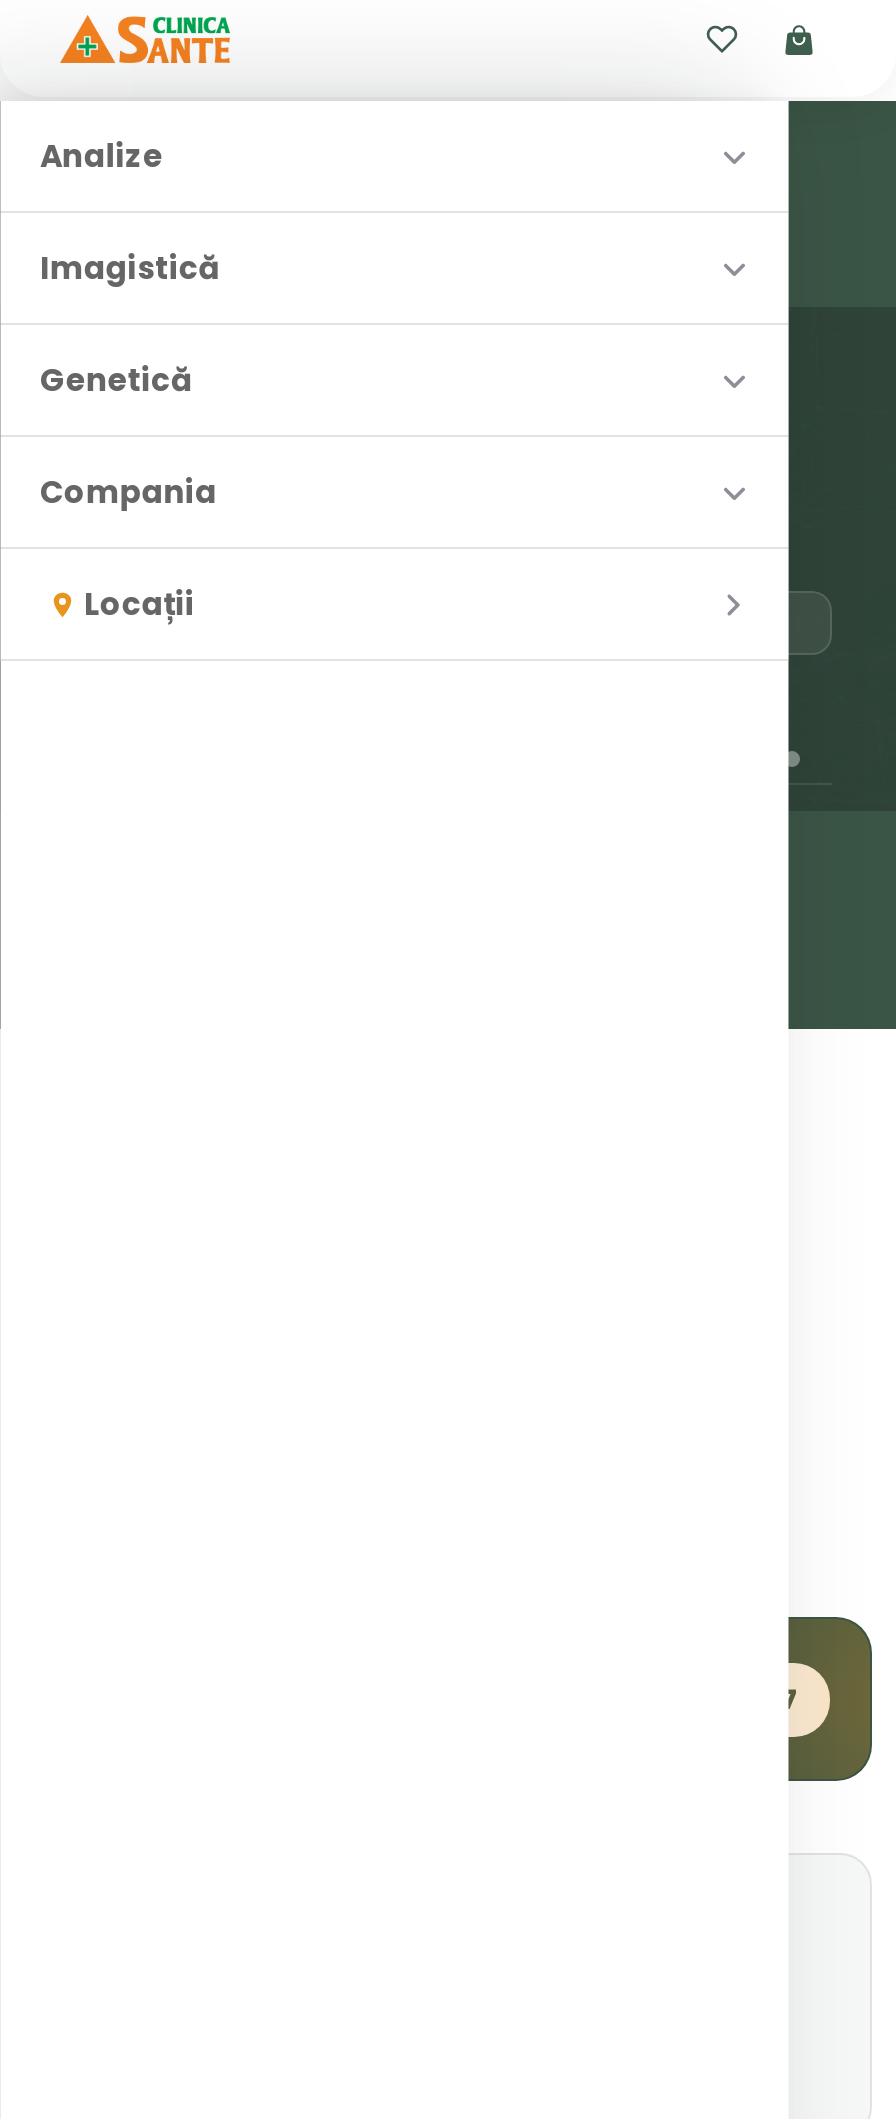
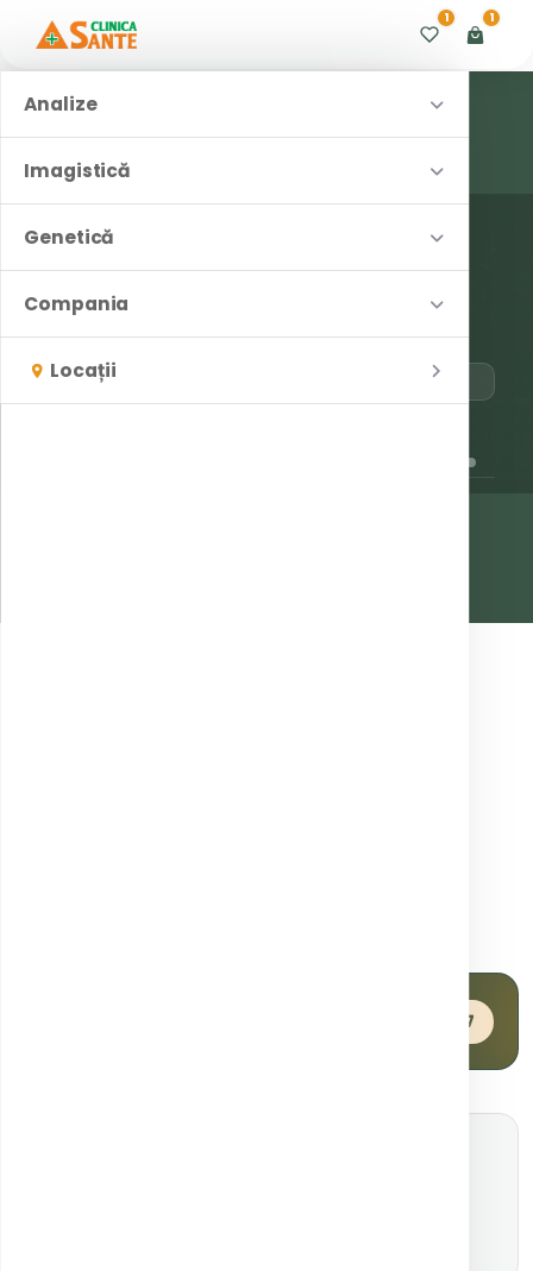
none -> [444,10,493,24] 1 | 1

